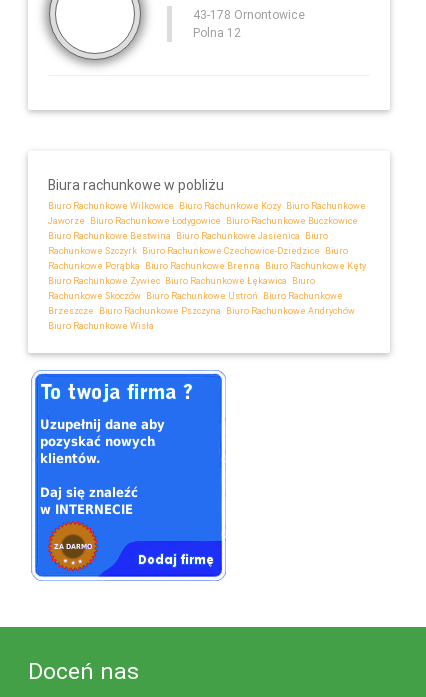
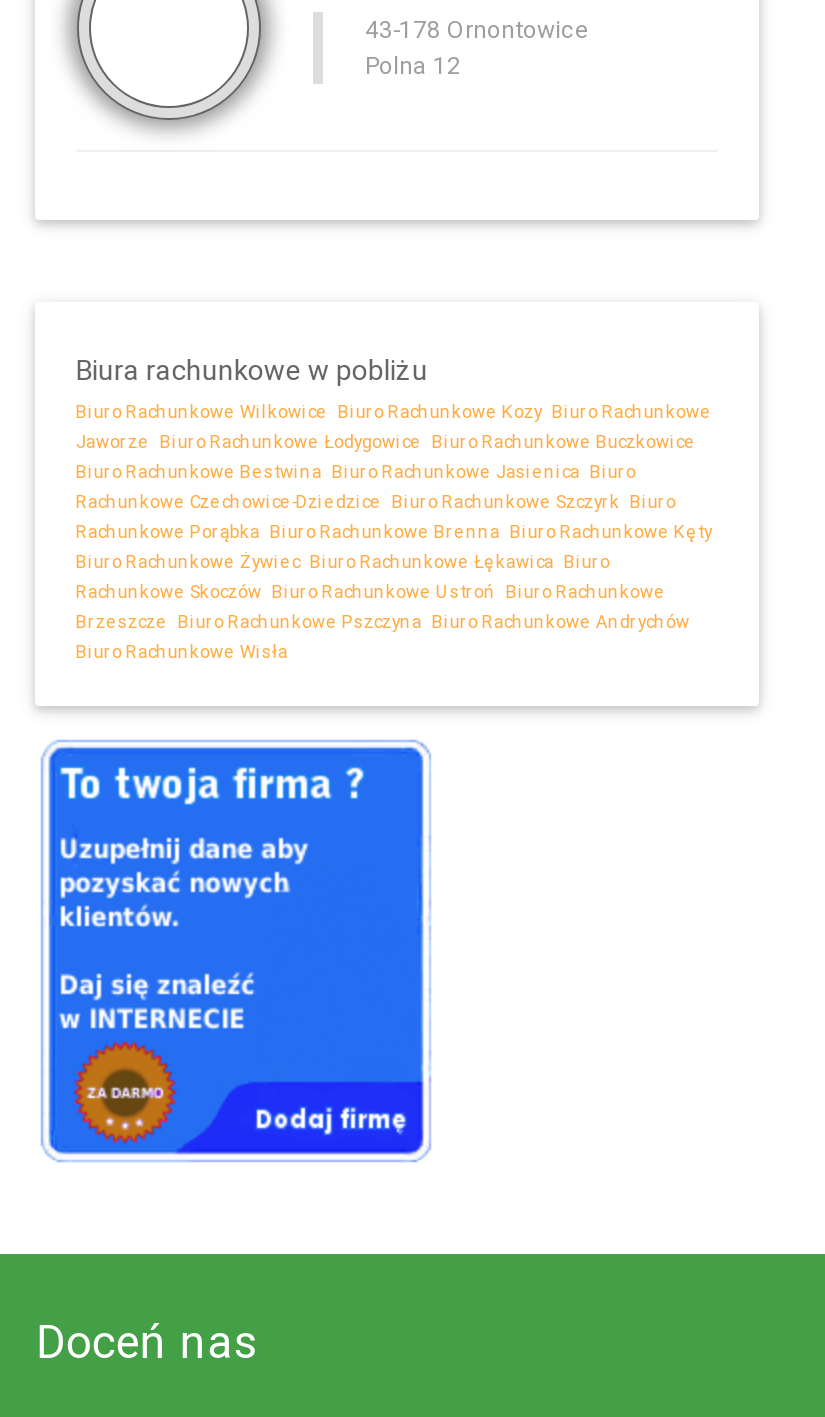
[48,245,348,257] Rachunkowe Szczyrk Biuro Rachunkowe Czechowice-Dziedzice Biuro -> [76,491,676,515] Rachunkowe Czechowice-Dziedzice Biuro Rachunkowe Szczyrk Biuro

